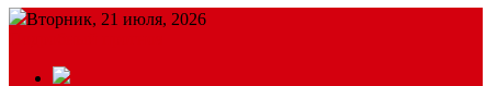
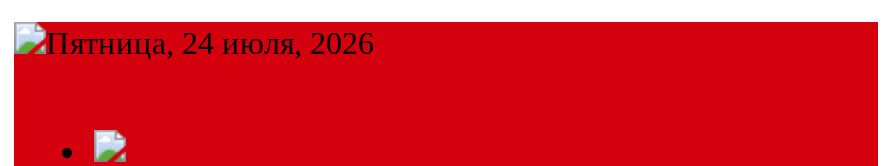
[26,10,206,28] Вторник, 21 июля, 2026 -> [46,26,374,60] Пятница, 24 июля, 2026

